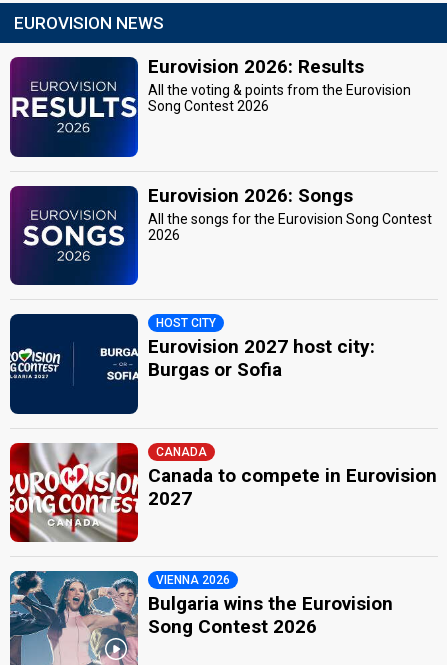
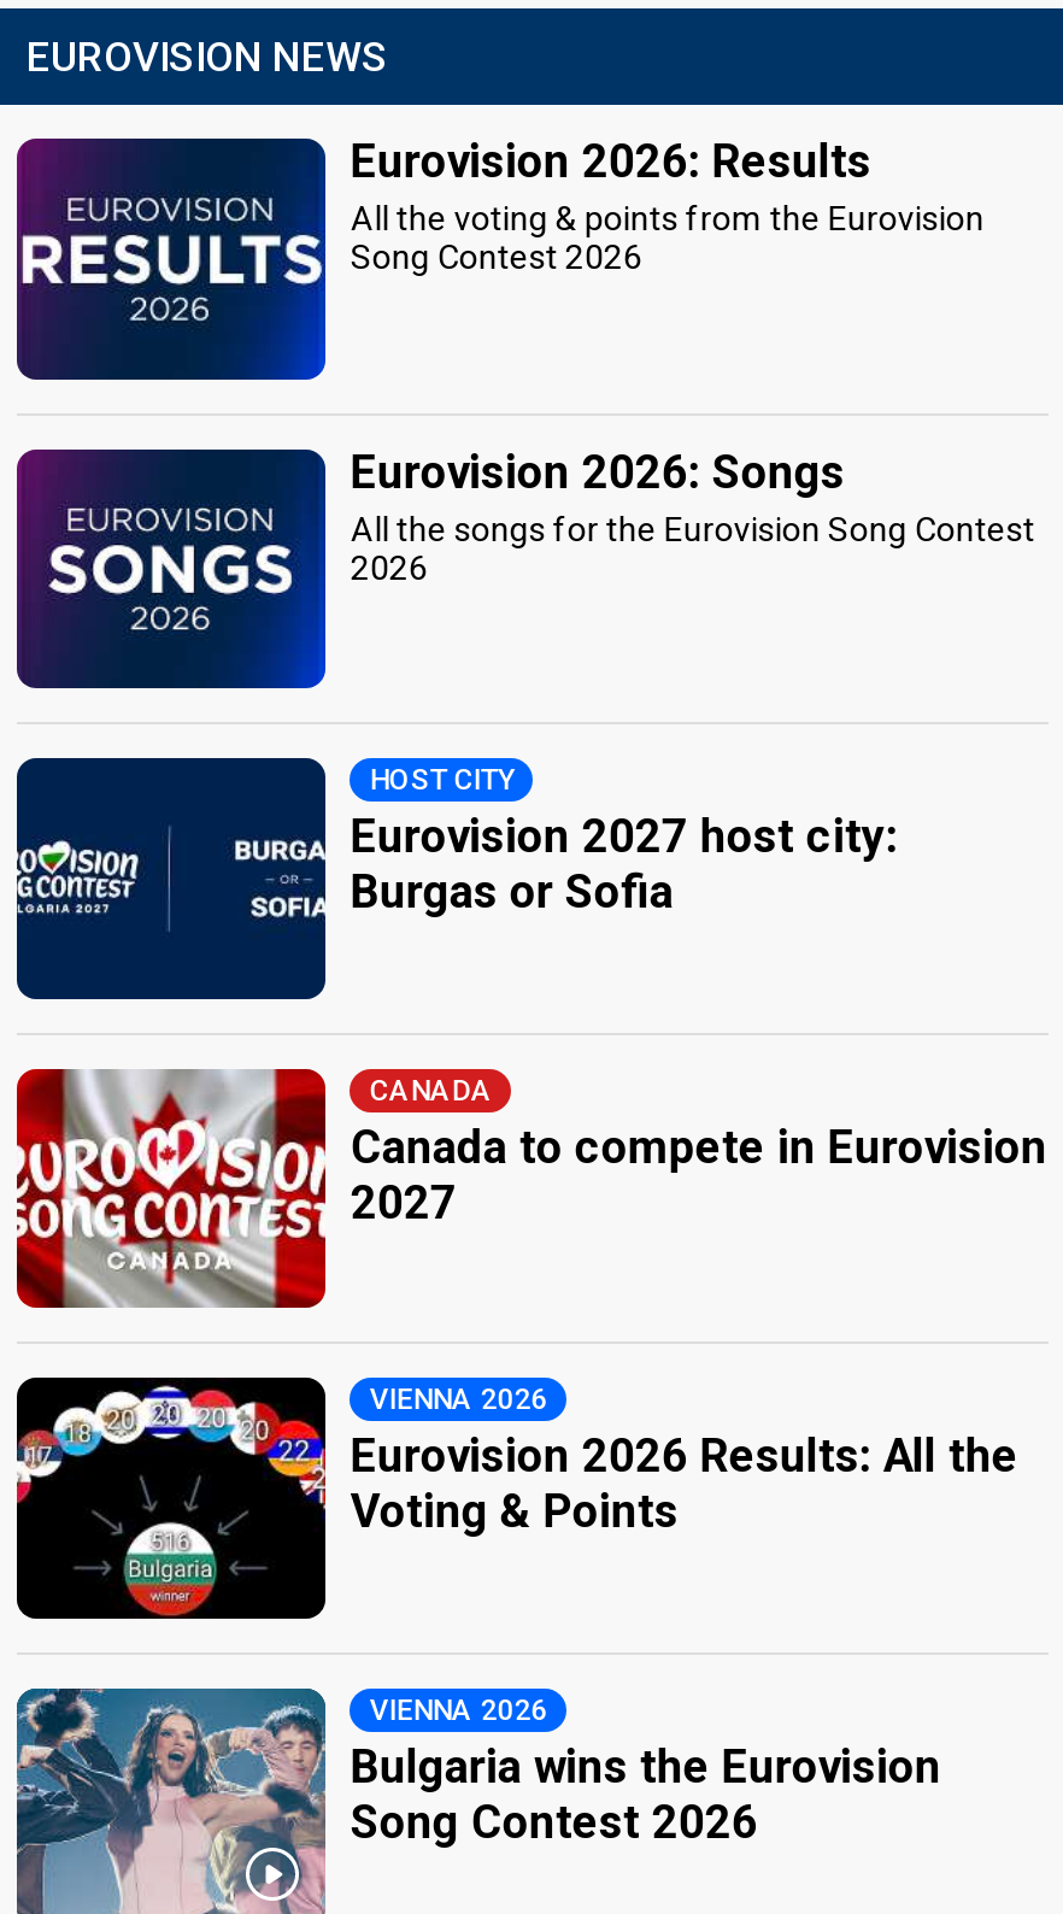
none -> [14,1378,1018,1624] [image] | Eurovision 2026 Results: All the | Voting & Points
none -> [370,1692,548,1726] VIENNA 2026

